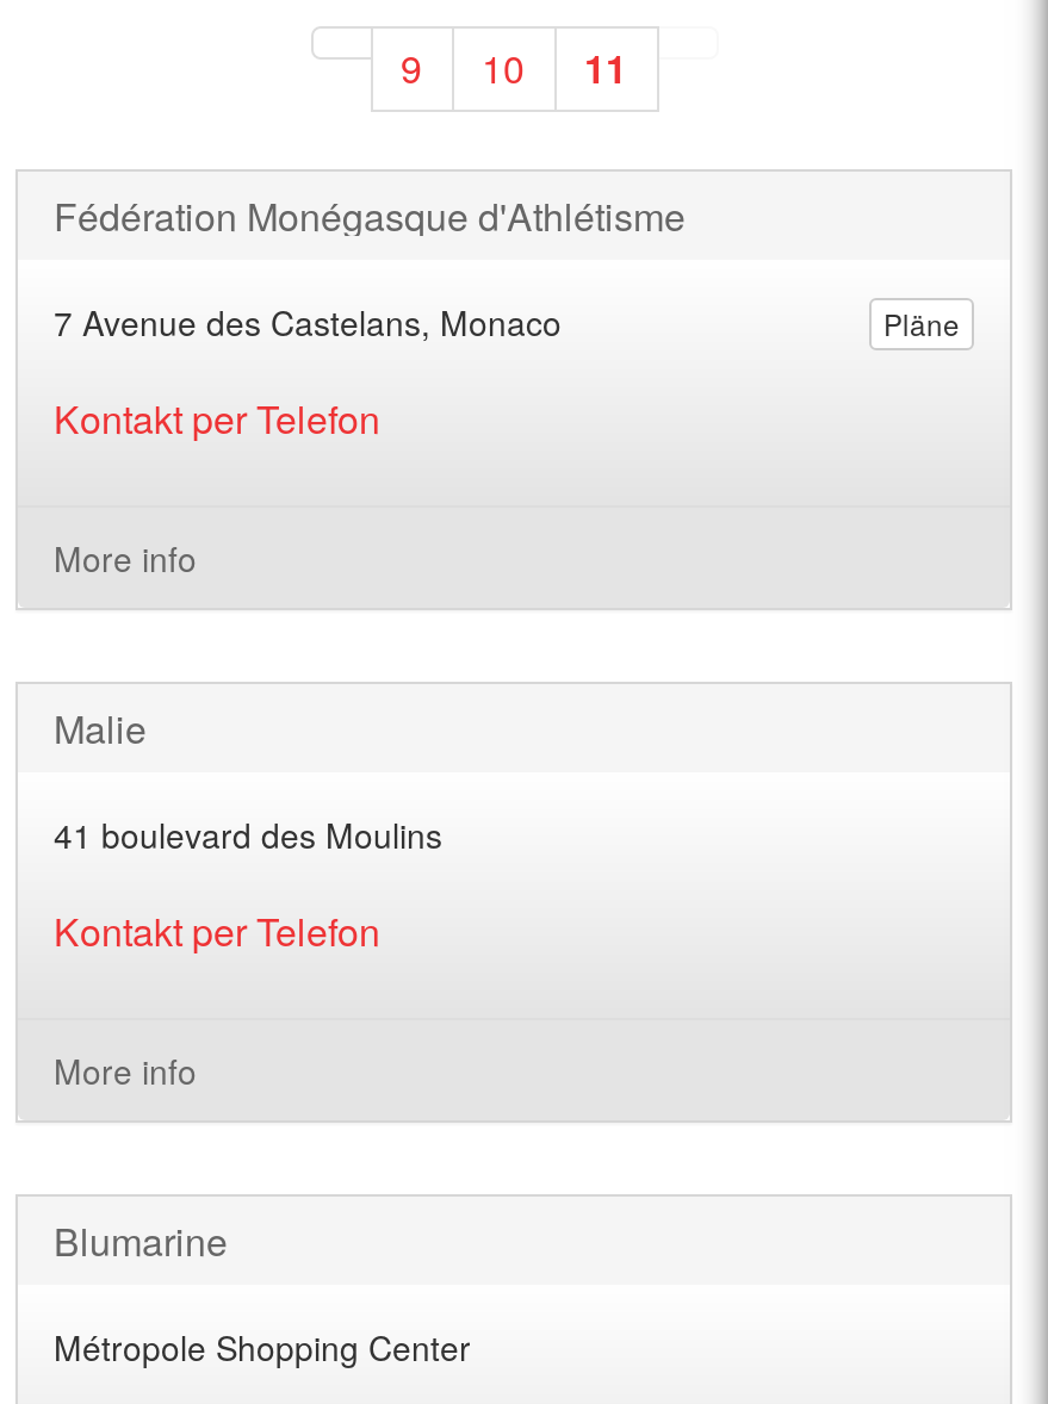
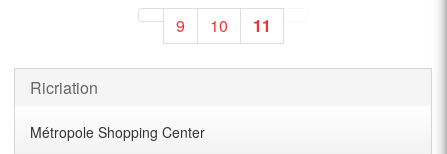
[54,188,960,1268] Fédération Monégasque d'Athlétisme | Pläne | 7 Avenue des Castelans, Monaco | Kontakt per Telefon | More info | Malie | 41 boulevard des Moulins | Kontakt per Telefon | More info | Blumarine -> [30,76,98,99] Ricriation

